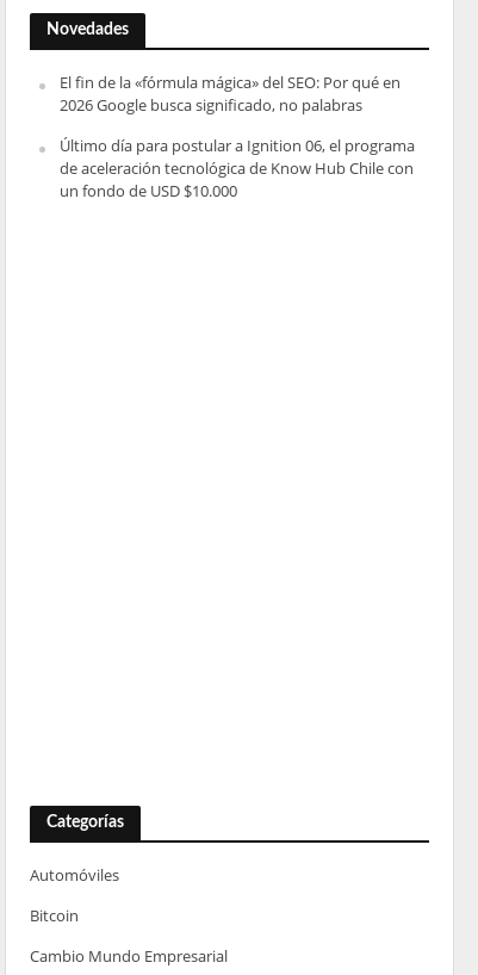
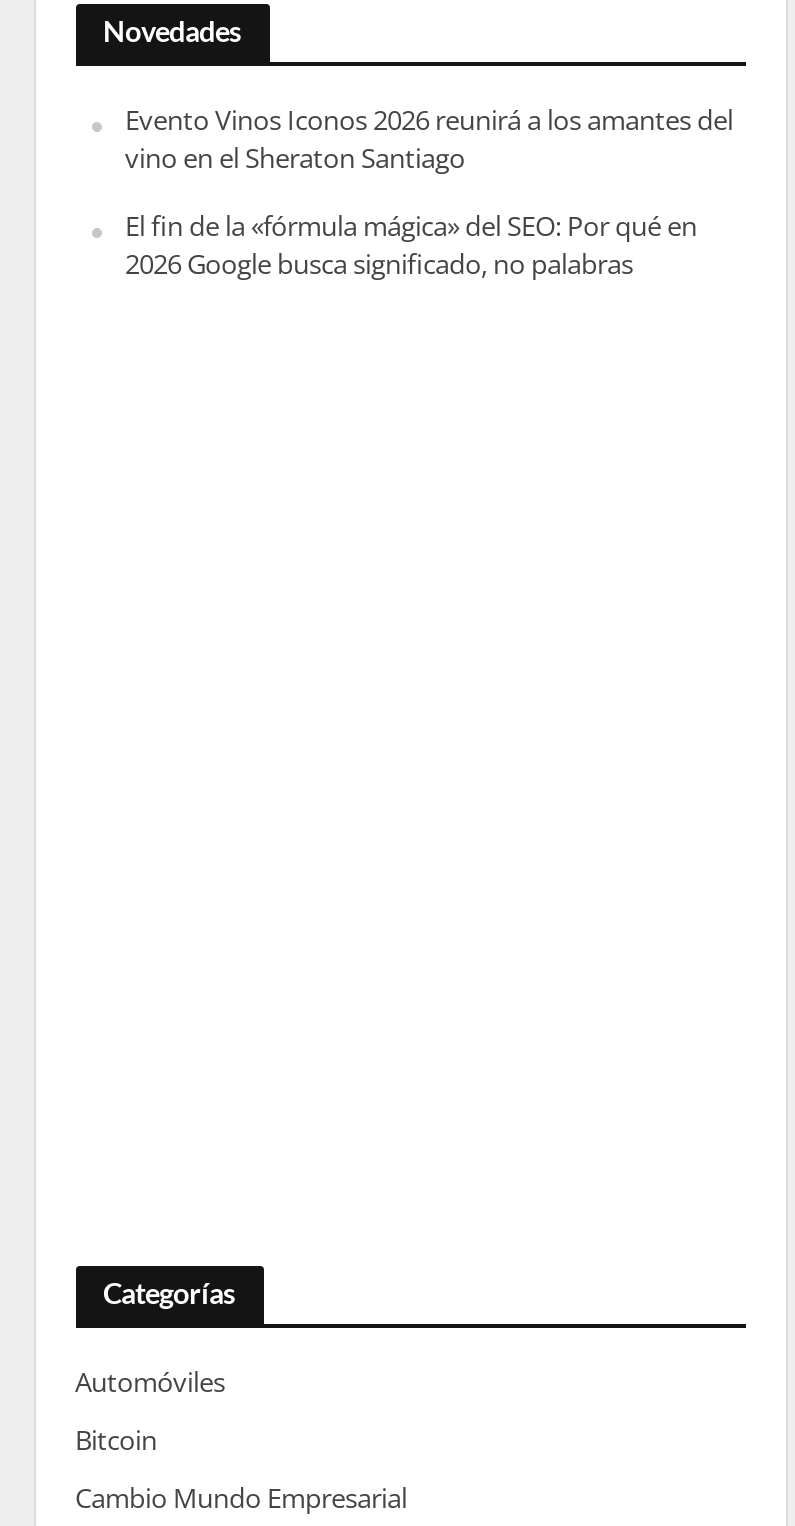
none -> [125,103,733,177] Evento Vinos Iconos 2026 reunirá a los amantes del | vino en el Sheraton Santiago
moved [59,72,400,116] -> [125,209,697,283]: El fin de la «fórmula mágica» del SEO: Por qué en | 2026 Google busca significado, no palabras
[59,135,414,201] Último día para postular a Ignition 06, el programa | de aceleración tecnológica de Know Hub Chile con | un fondo de USD $10.000 -> none

